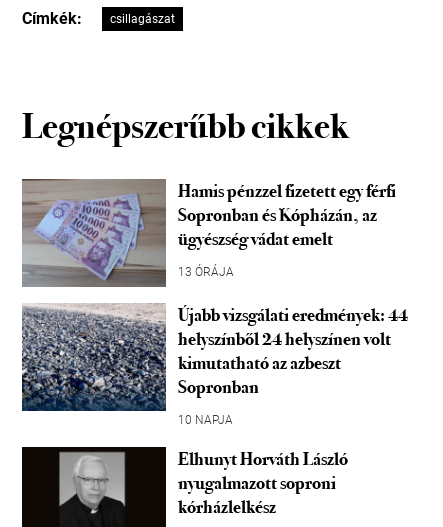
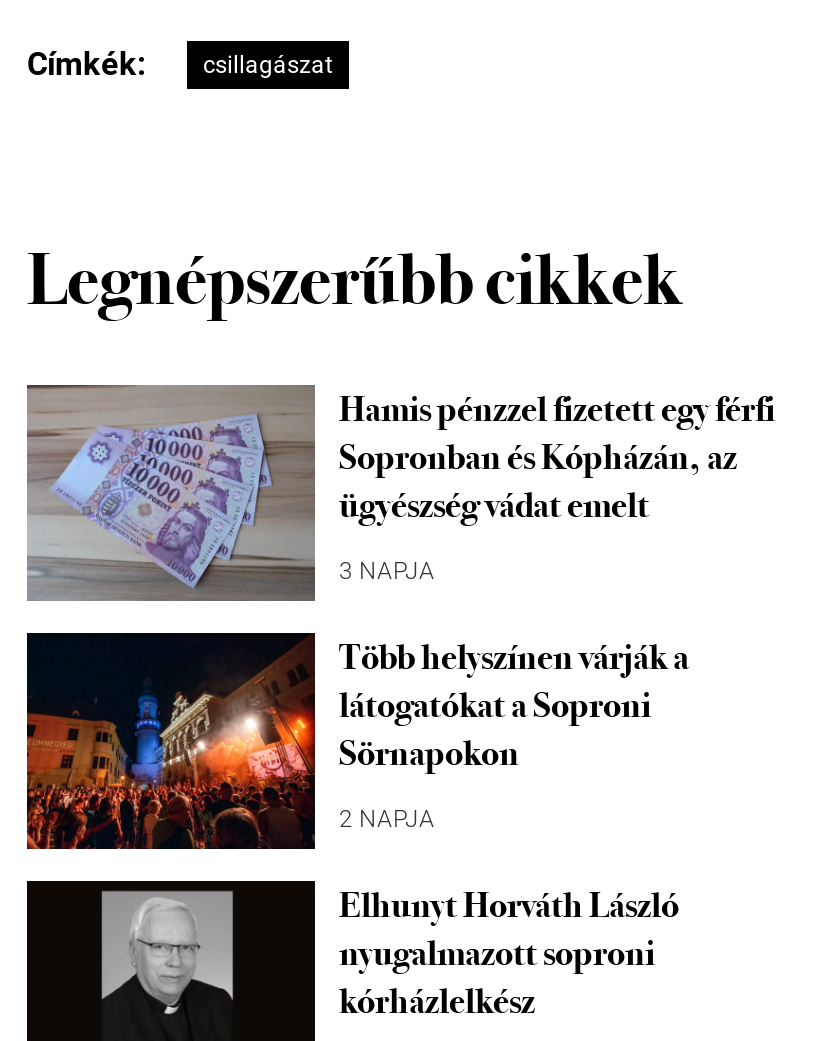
[178,265,234,279] 13 ÓRÁJA -> [339,557,435,585] 3 NAPJA
[21,303,408,412] [image] | Újabb vizsgálati eredmények: 44 | helyszínből 24 helyszínen volt | kimutatható az azbeszt | Sopronban -> [25,631,689,851] [image] | Több helyszínen várják a | látogatókat a Soproni | Sörnapokon
[178,413,233,427] 10 NAPJA -> [339,805,435,833] 2 NAPJA

